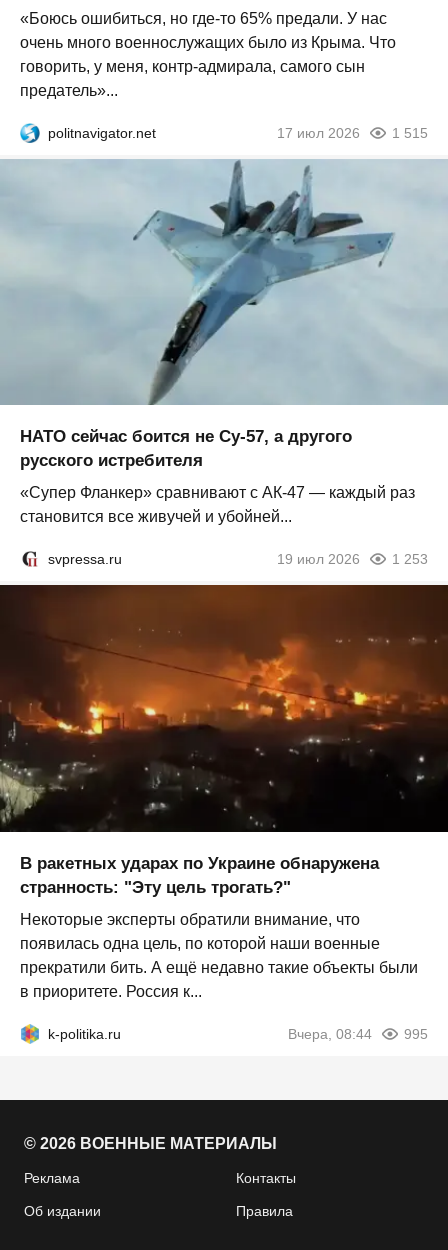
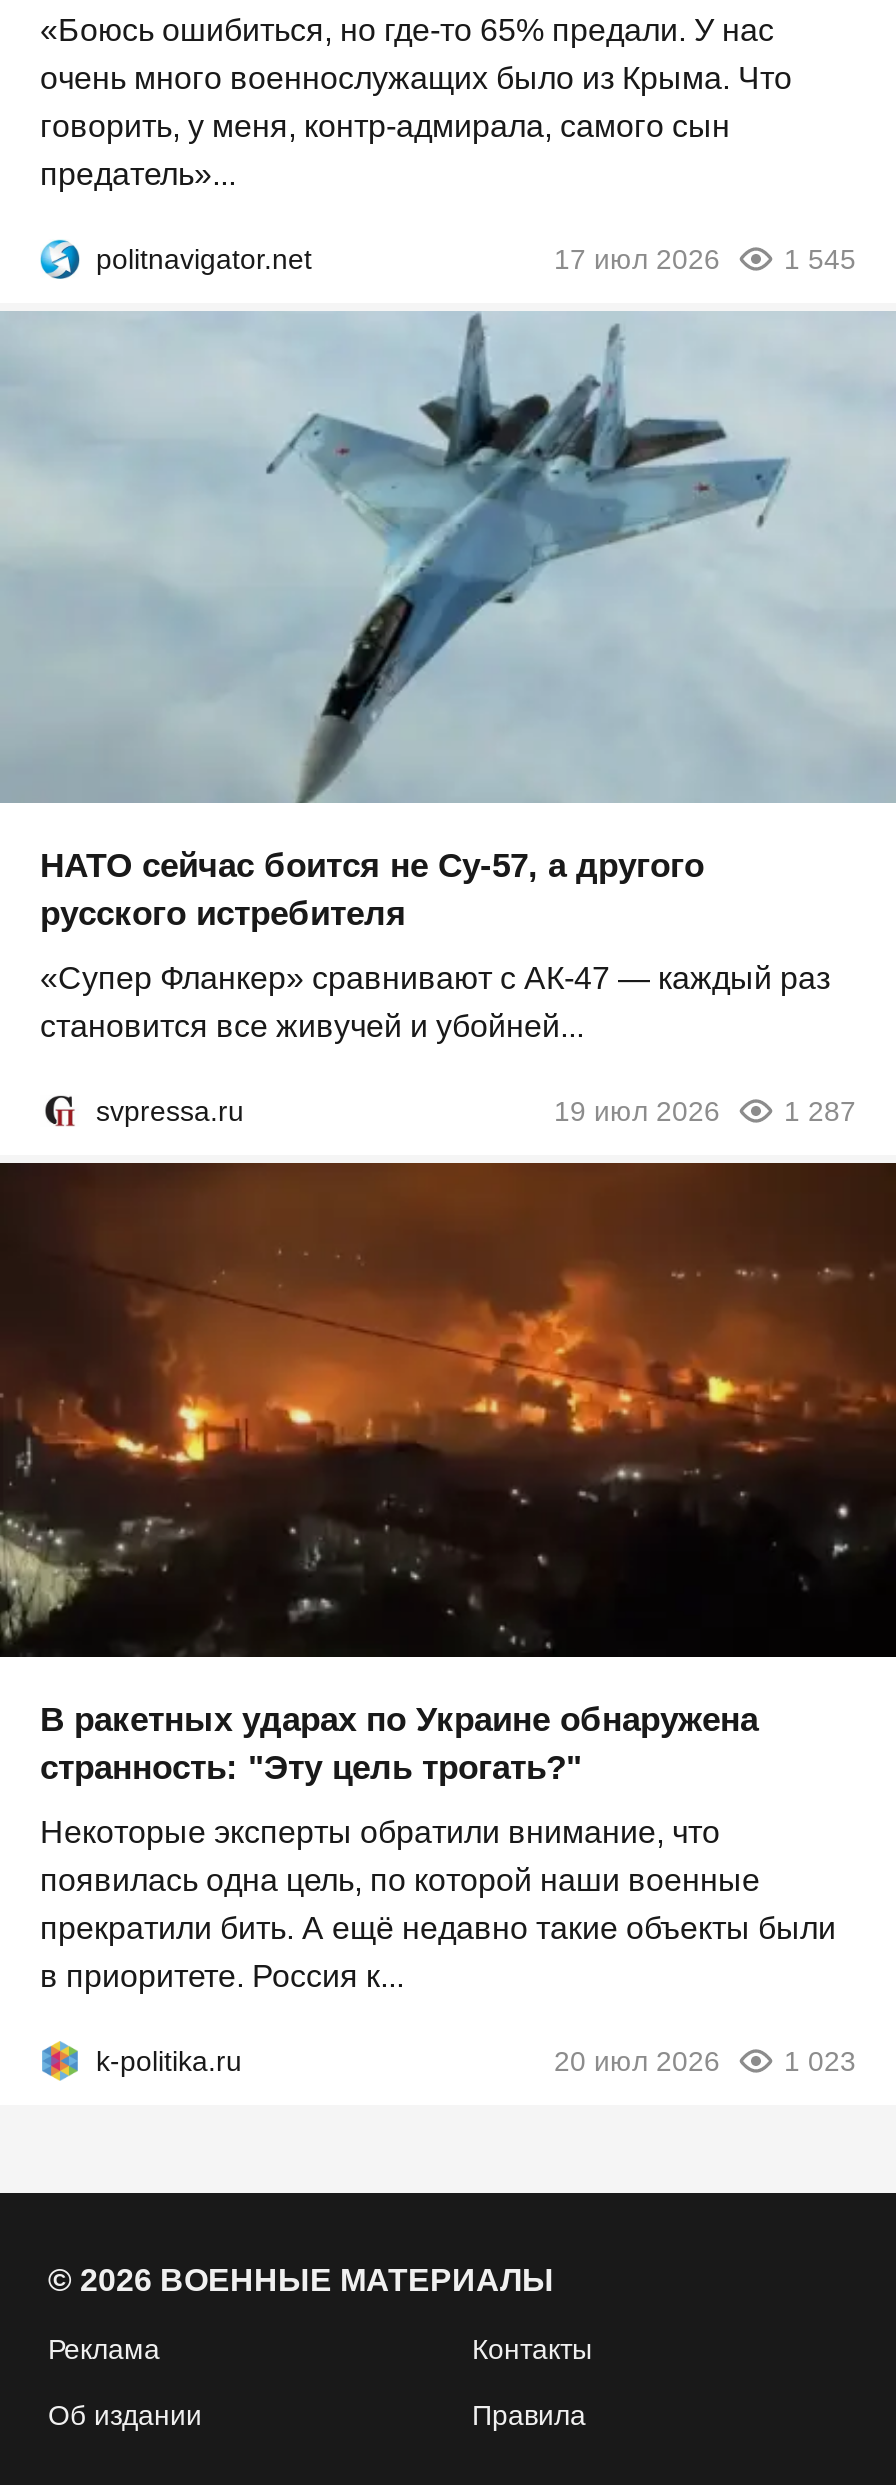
[277,125,428,141] 17 июл 2026 1 515 -> [554,243,856,275] 17 июл 2026 1 545
[277,551,428,567] 19 июл 2026 1 253 -> [554,1096,856,1128] 19 июл 2026 1 287
[288,1026,428,1042] Вчера, 08:44 | 995 -> [554,2044,856,2076] 20 июл 2026 | 1 023

